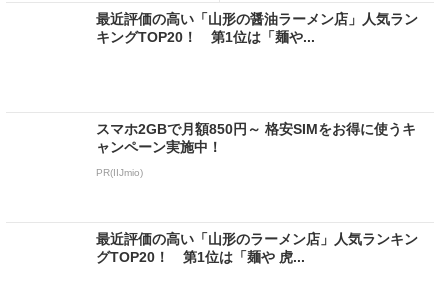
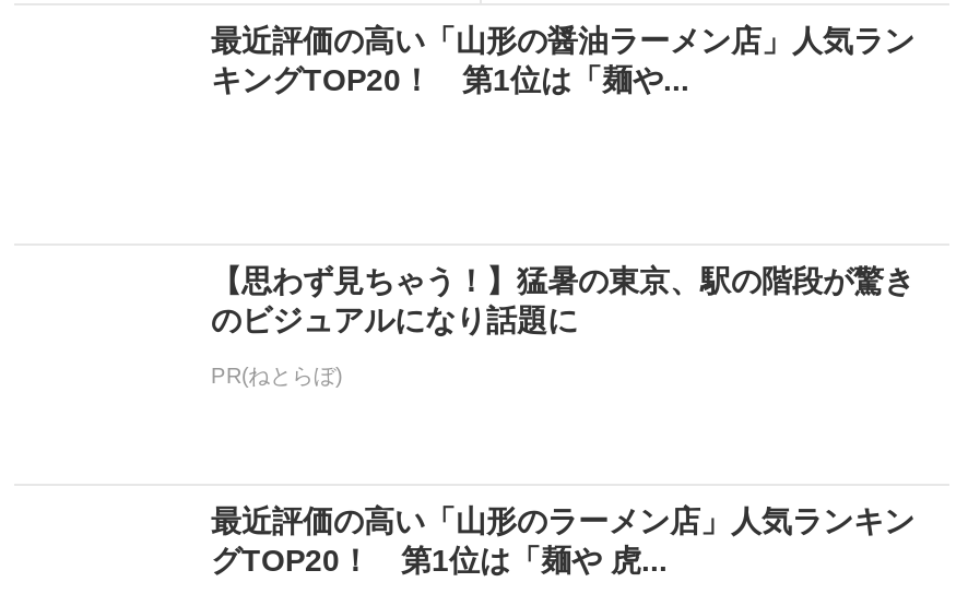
[96,121,416,155] スマホ2GBで月額850円～ 格安SIMをお得に使うキ | ャンペーン実施中！ -> [211,263,914,337] 【思わず見ちゃう！】猛暑の東京、駅の階段が驚き | のビジュアルになり話題に
[96,167,143,178] PR(IIJmio) -> [211,363,342,387] PR(ねとらぼ)

